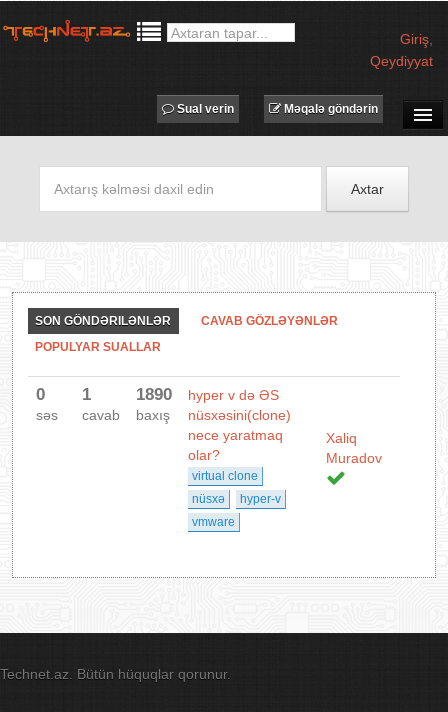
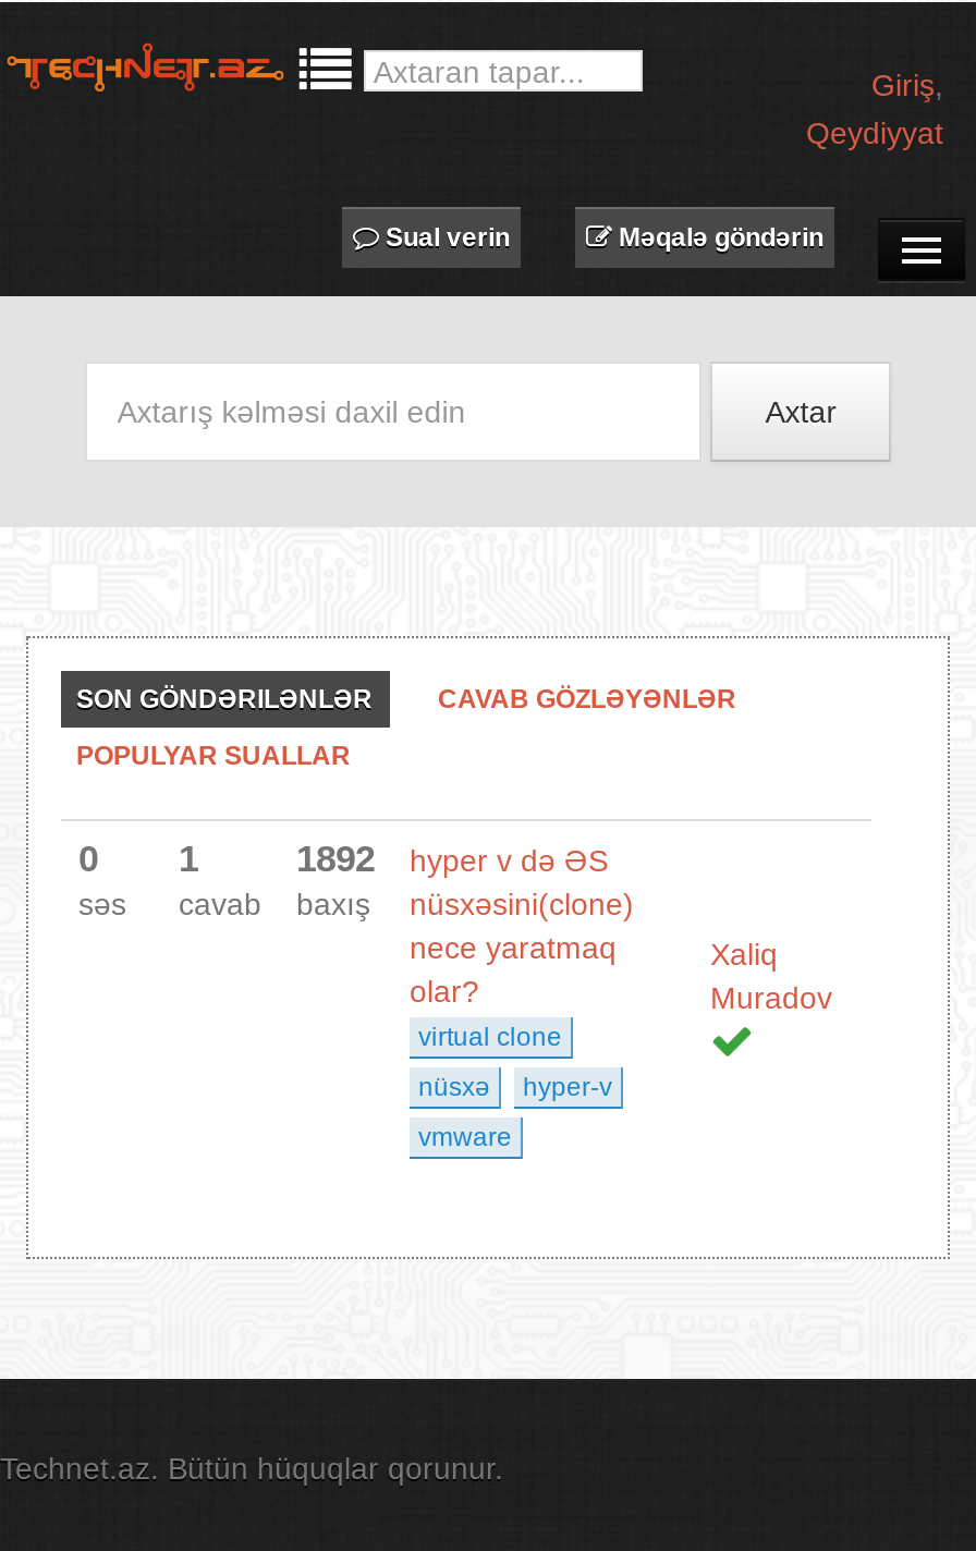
[136,385,279,404] 1890 hyper v də ƏS -> [296,839,608,880] 1892 hyper v də ƏS

